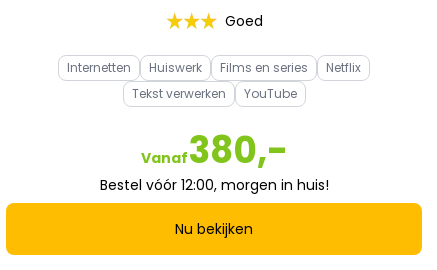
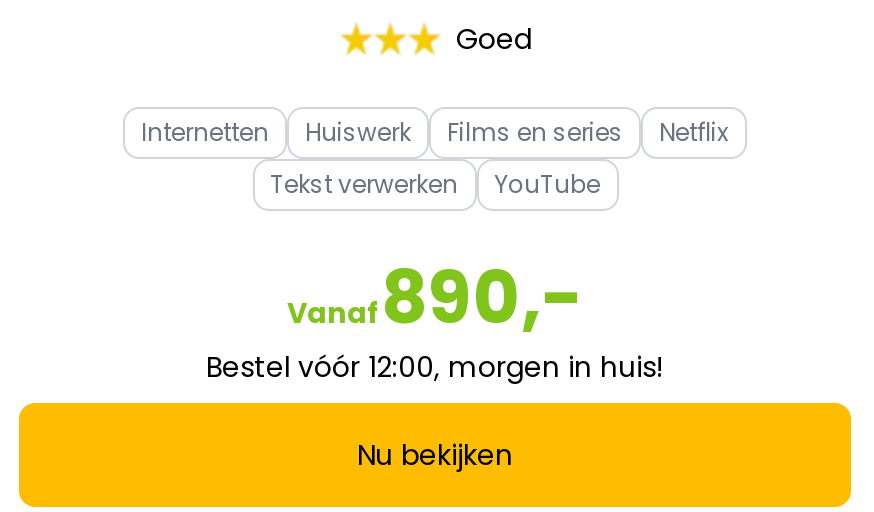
[140,125,287,176] Vanaf380,- -> [287,247,583,349] Vanaf890,-

